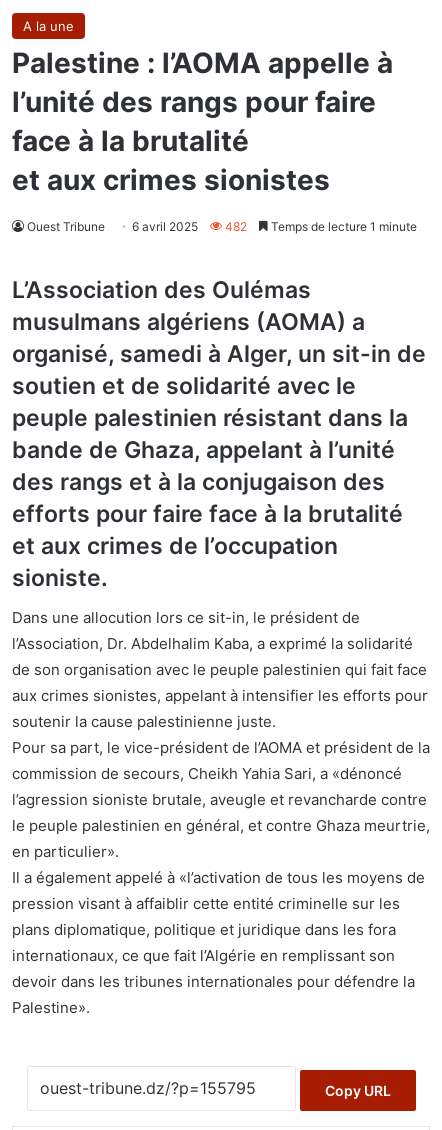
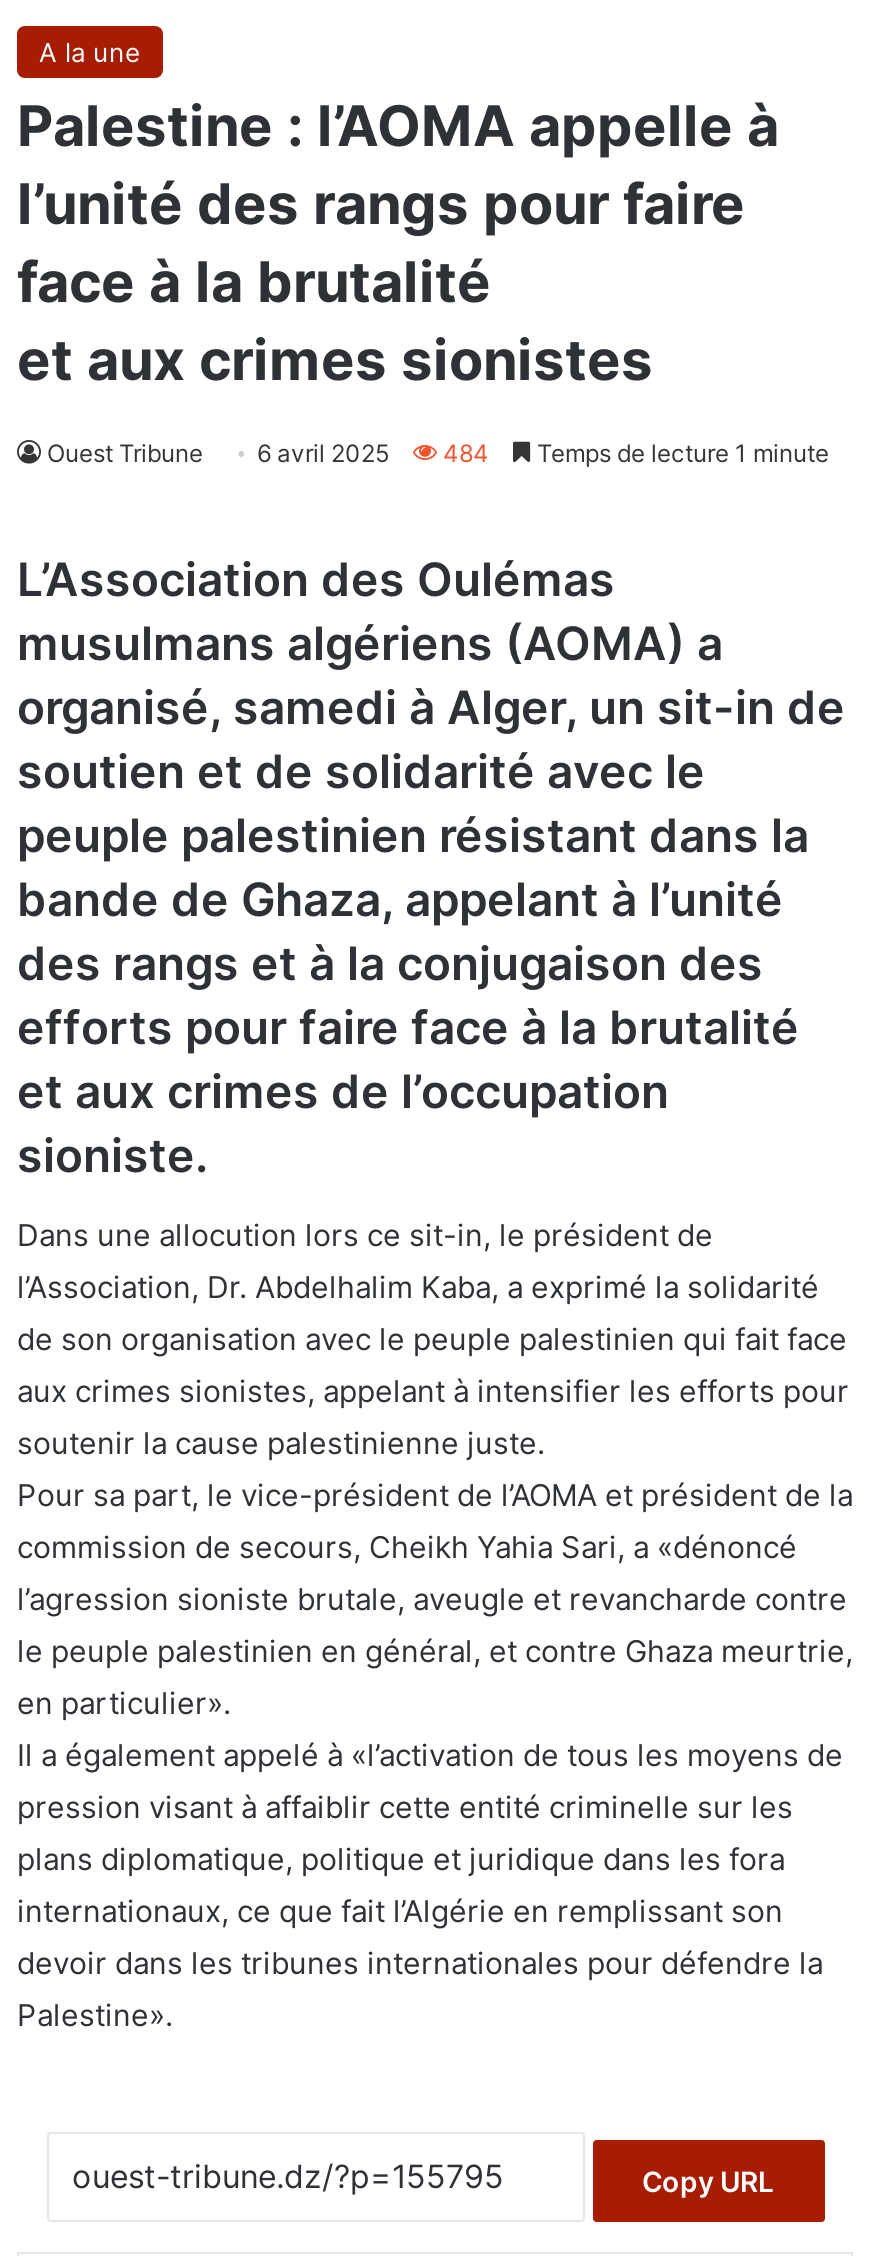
[27,219,417,234] Ouest Tribune 6 avril 2025 482 Temps de lecture 1 minute -> [47,438,829,468] Ouest Tribune 6 avril 2025 484 Temps de lecture 1 minute

